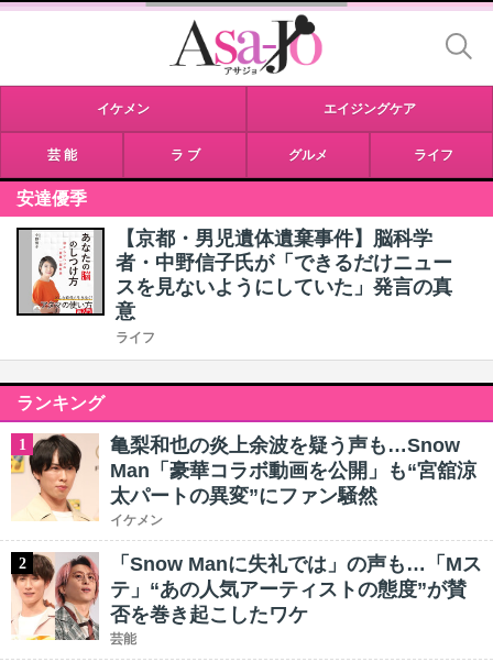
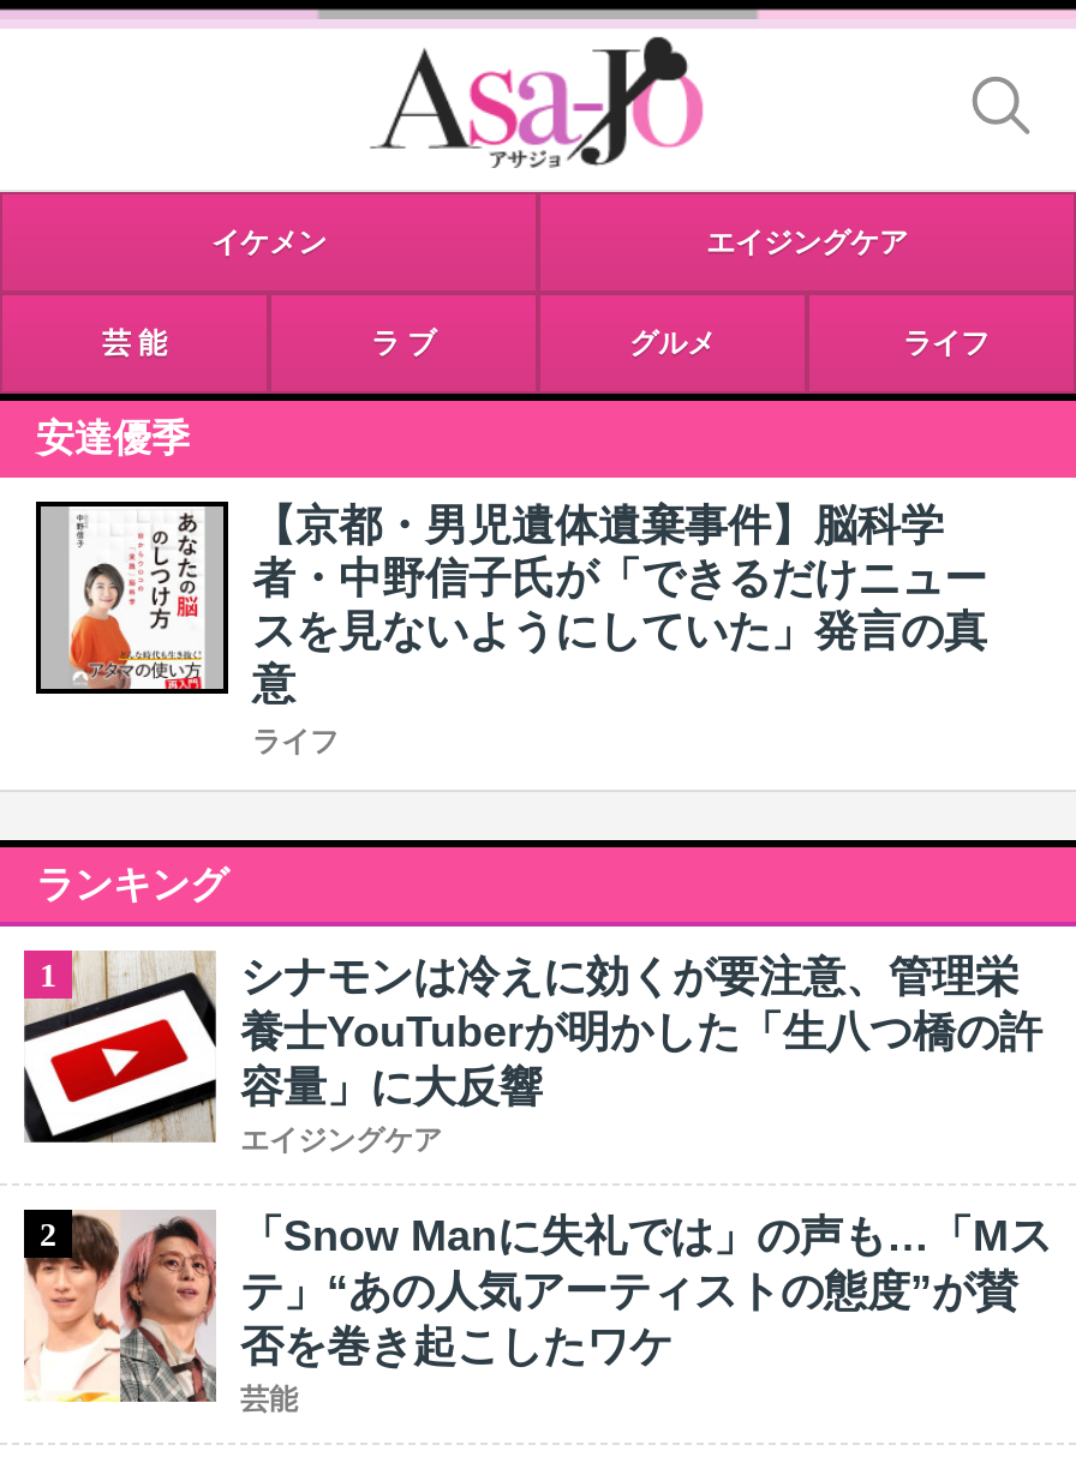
[10,433,476,528] [image] | 亀梨和也の炎上余波を疑う声も…Snow | Man「豪華コラボ動画を公開」も“宮舘涼 | 太パートの異変”にファン騒然 | イケメン -> [22,953,1042,1157] [image] | シナモンは冷えに効くが要注意、管理栄 | 養士YouTuberが明かした「生八つ橋の許 | 容量」に大反響 | エイジングケア

